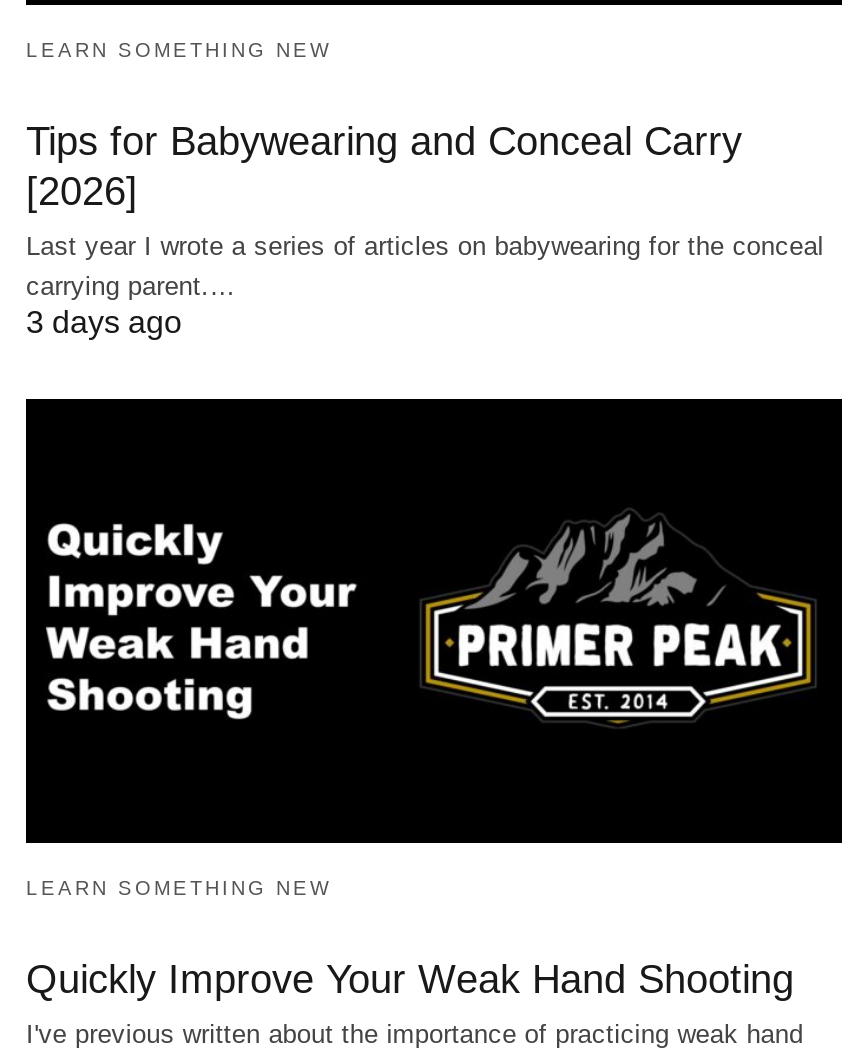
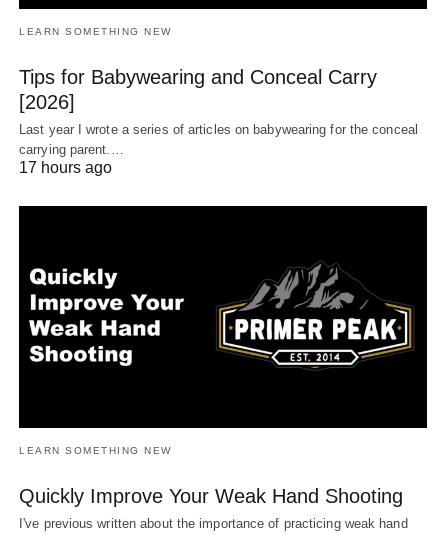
[26,305,182,339] 3 days ago -> [19,159,112,176] 17 hours ago

